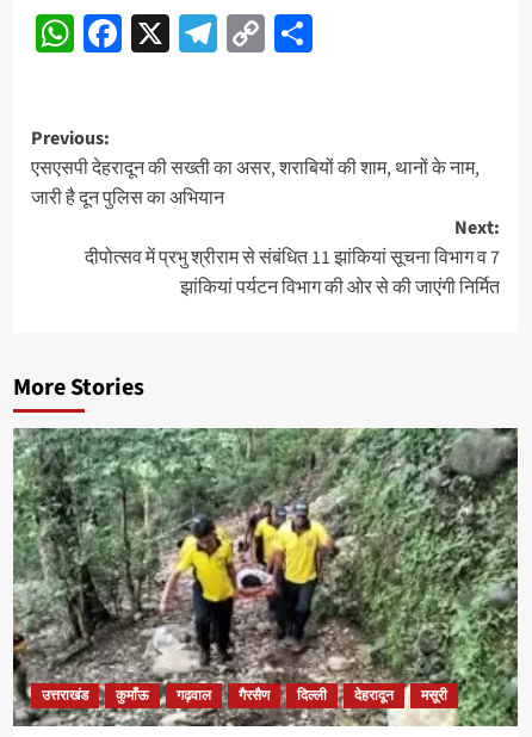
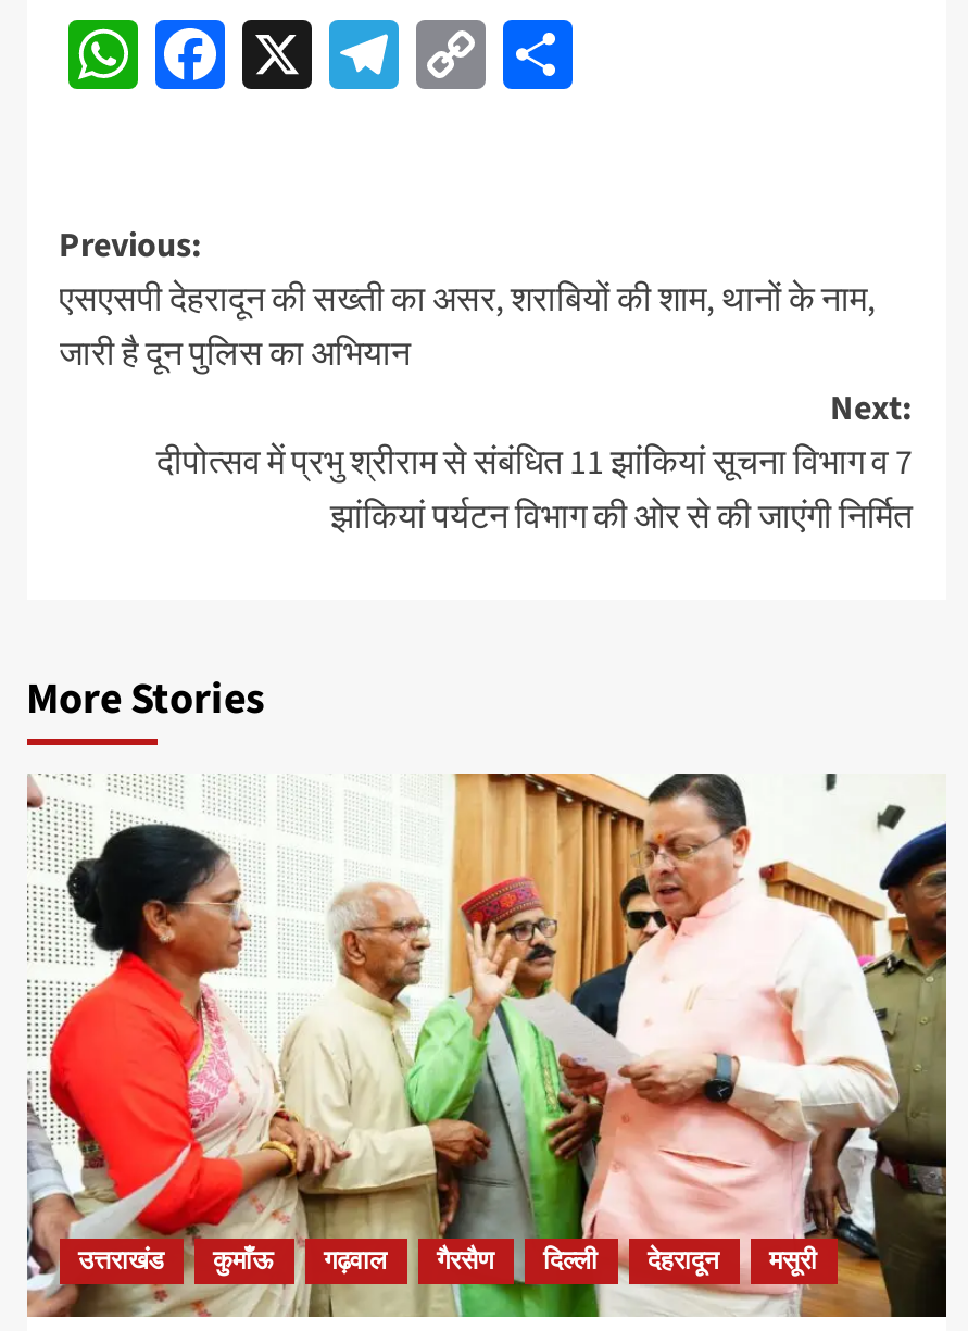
[12,427,519,727] [image] -> [25,771,948,1319] [image]

